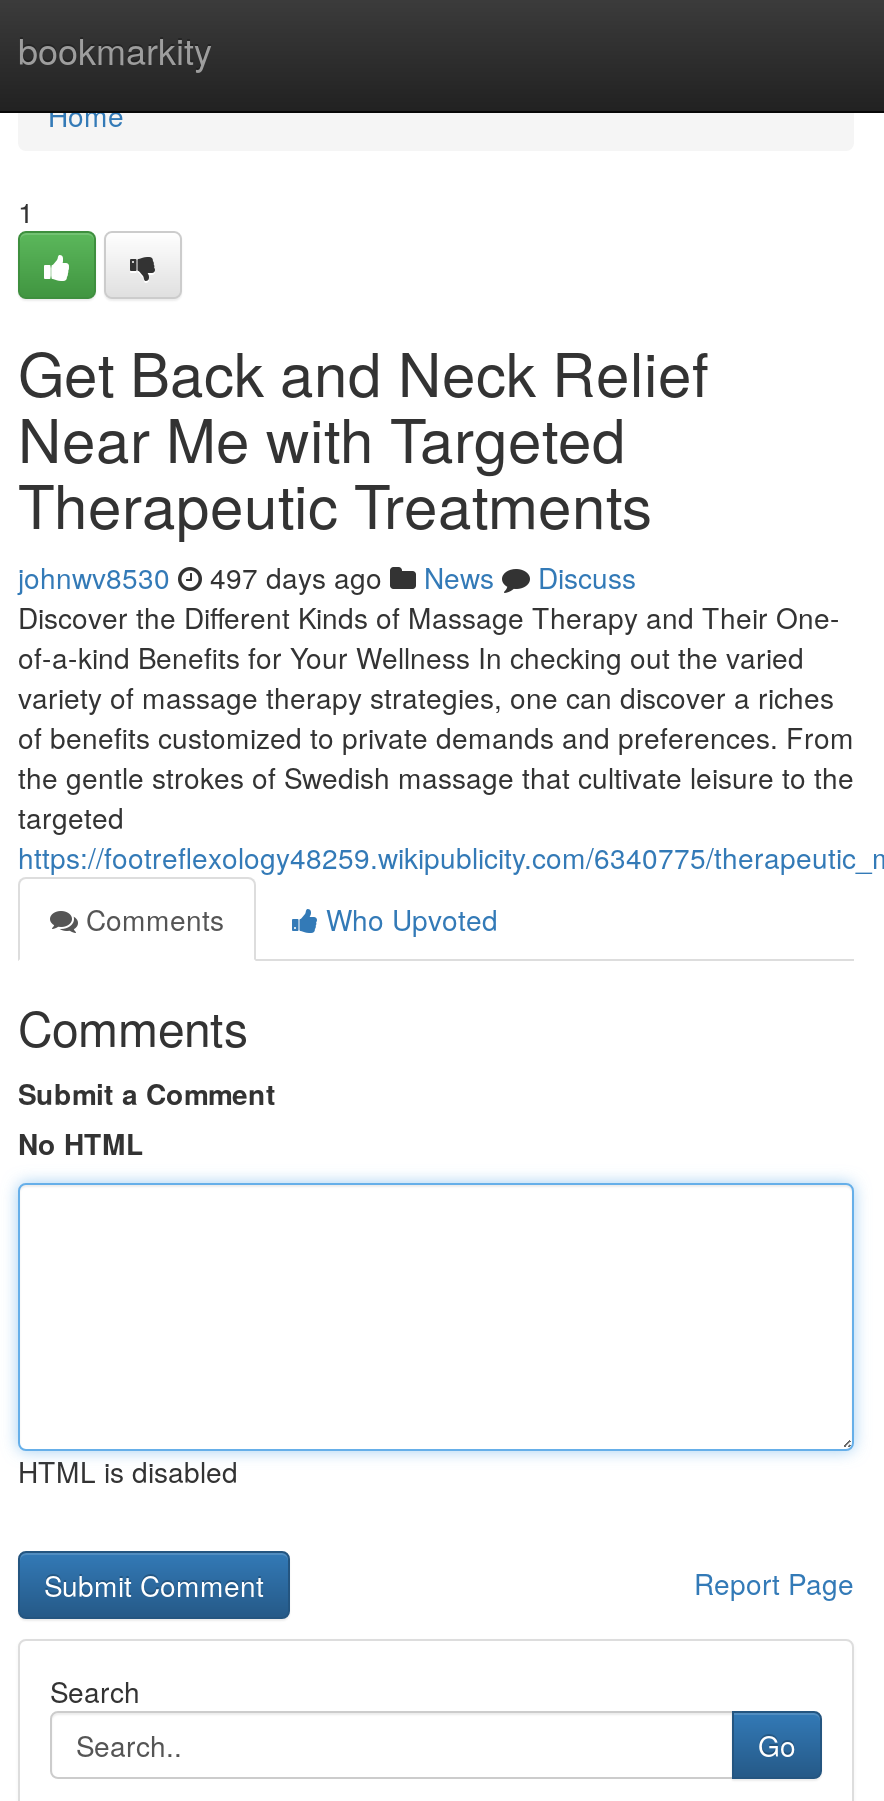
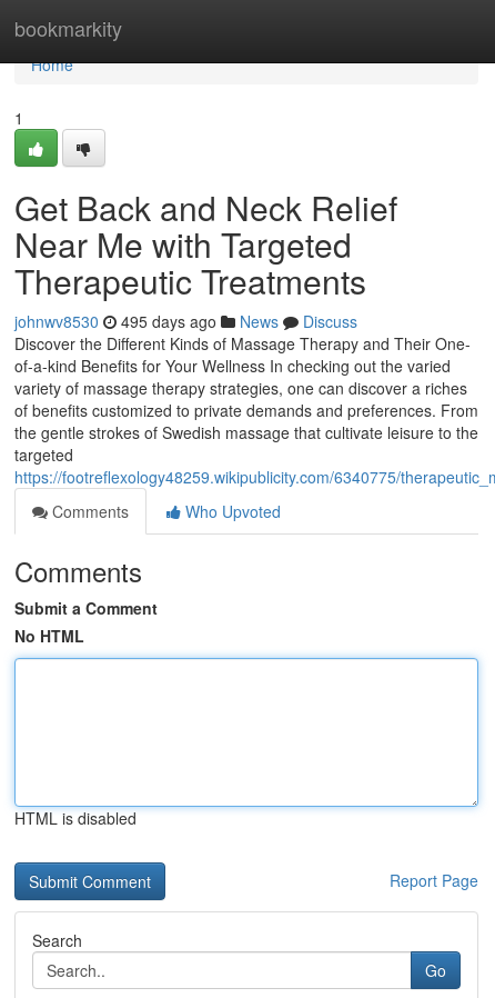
[18,557,636,597] johnwv8530 497 days ago News Discuss -> [14,310,357,332] johnwv8530 495 days ago News Discuss

